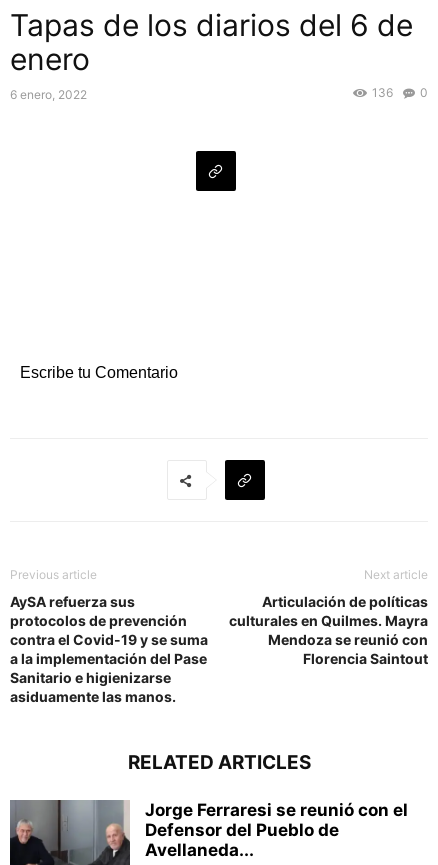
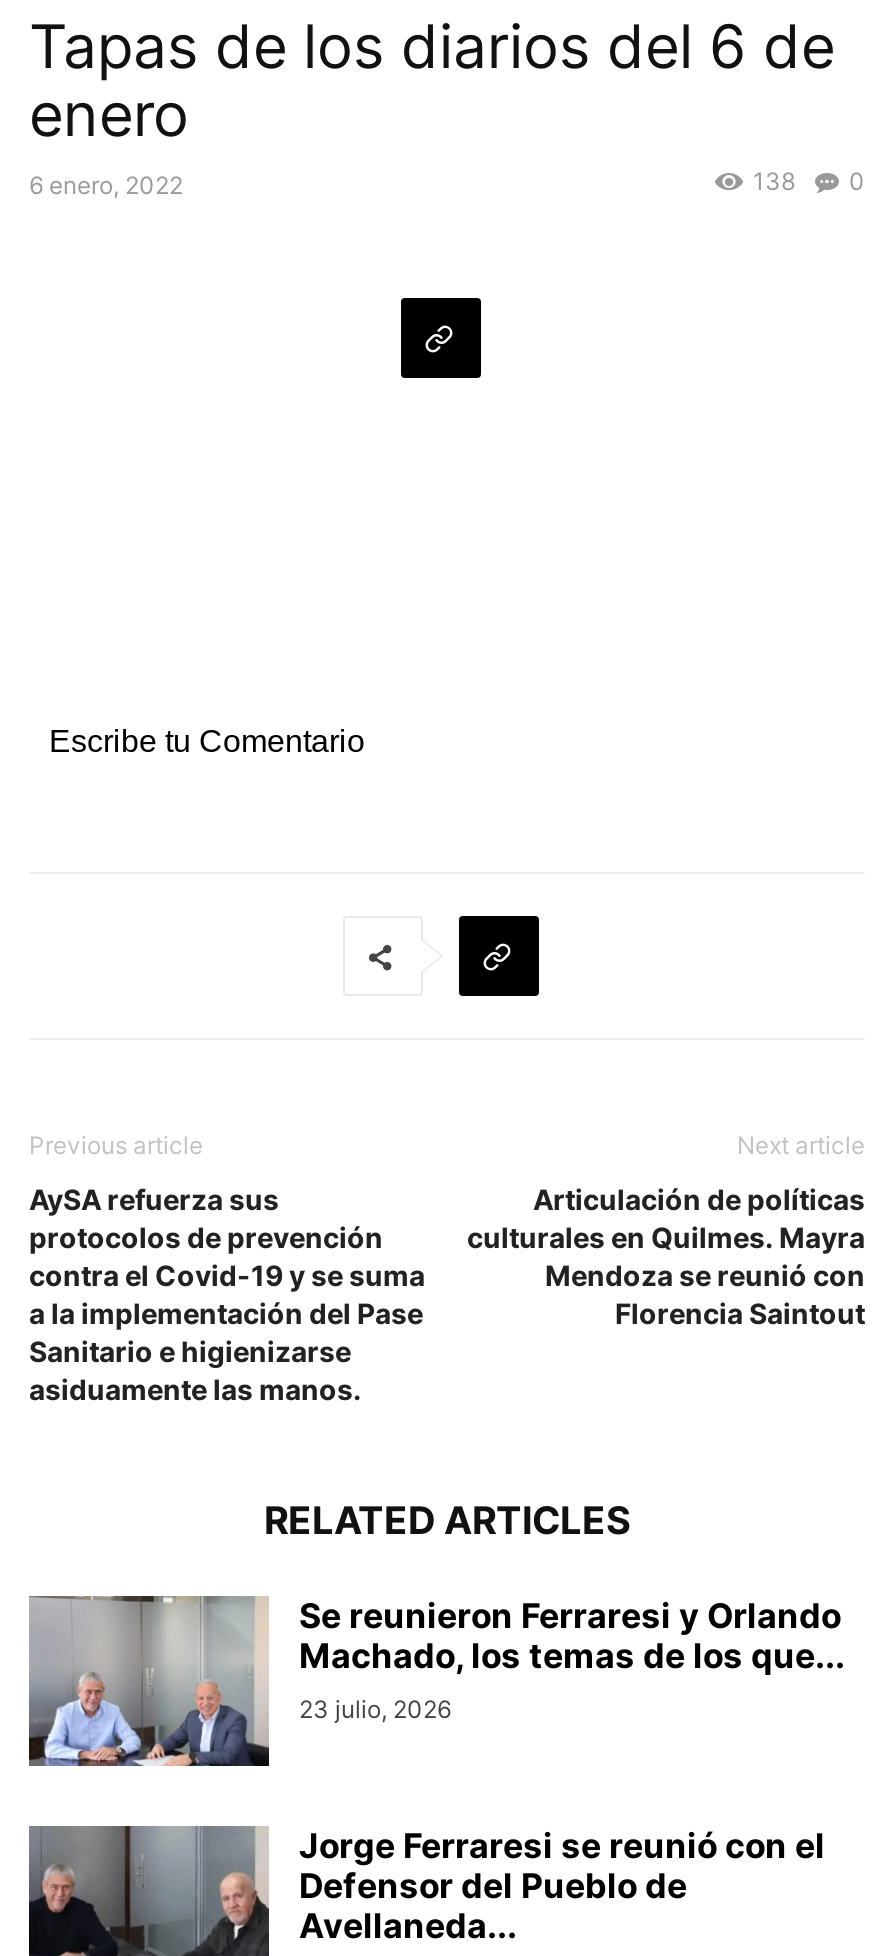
[372,85,428,100] 136 0 -> [753,166,865,196] 138 0
none -> [29,1596,845,1768] [image] | Se reunieron Ferraresi y Orlando | Machado, los temas de los que... | 23 julio, 2026

